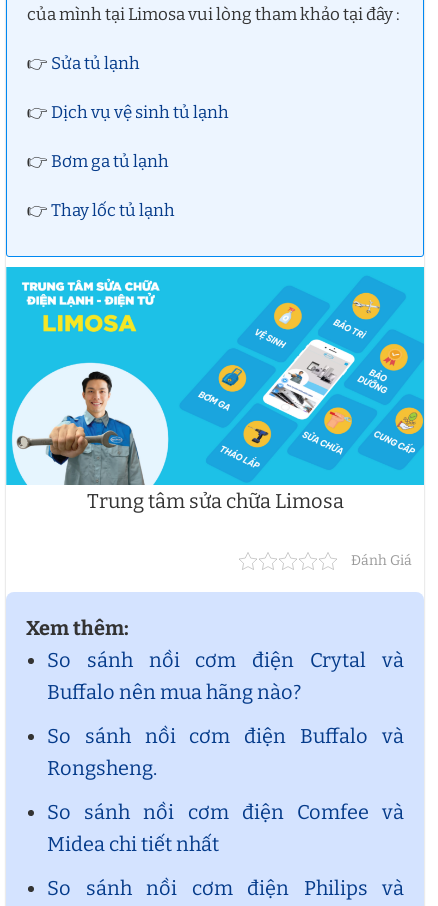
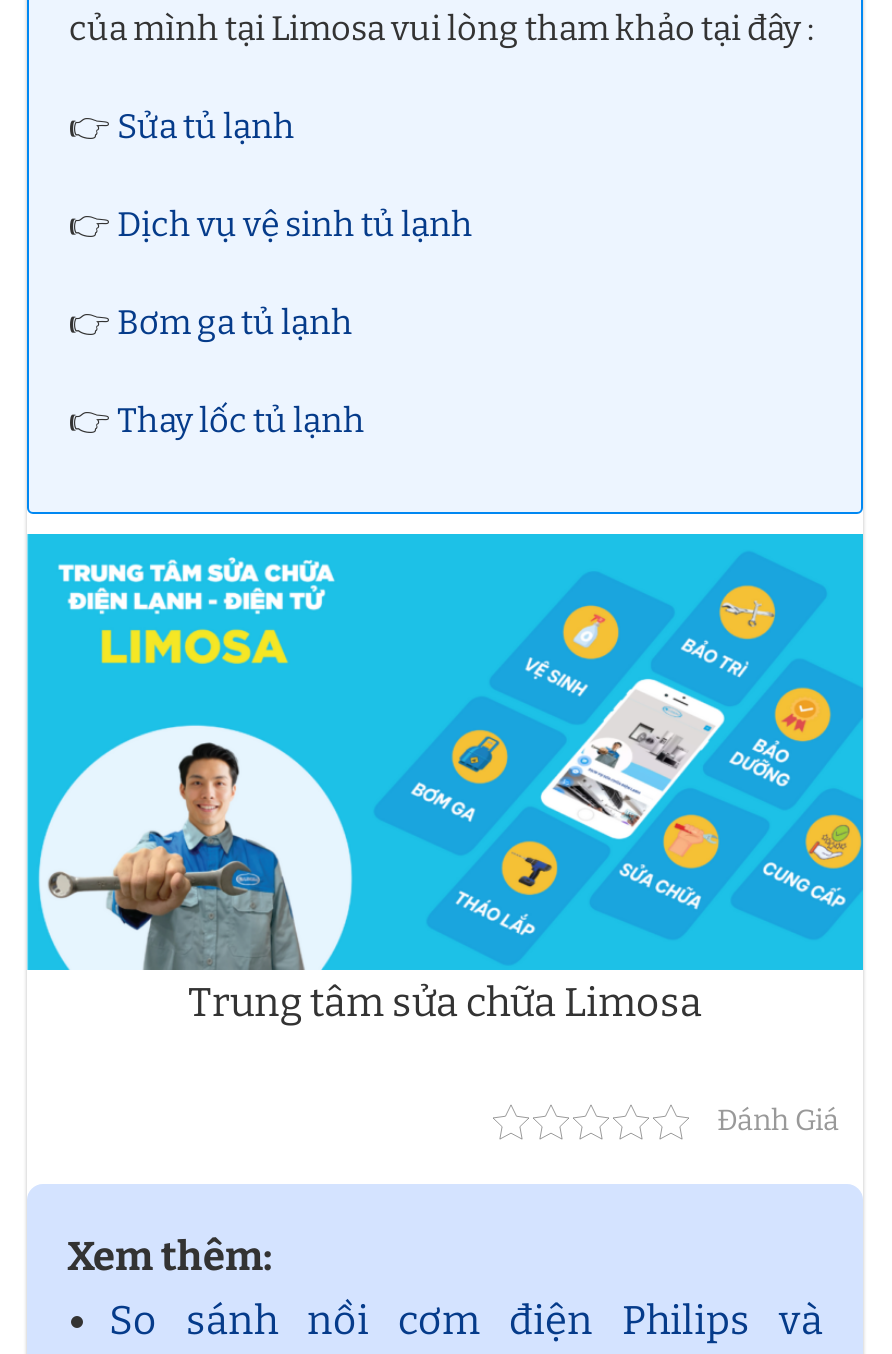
[47,648,404,856] So sánh nồi cơm điện Crytal và | Buffalo nên mua hãng nào? | So sánh nồi cơm điện Buffalo và | Rongsheng. | So sánh nồi cơm điện Comfee và | Midea chi tiết nhất -> none

